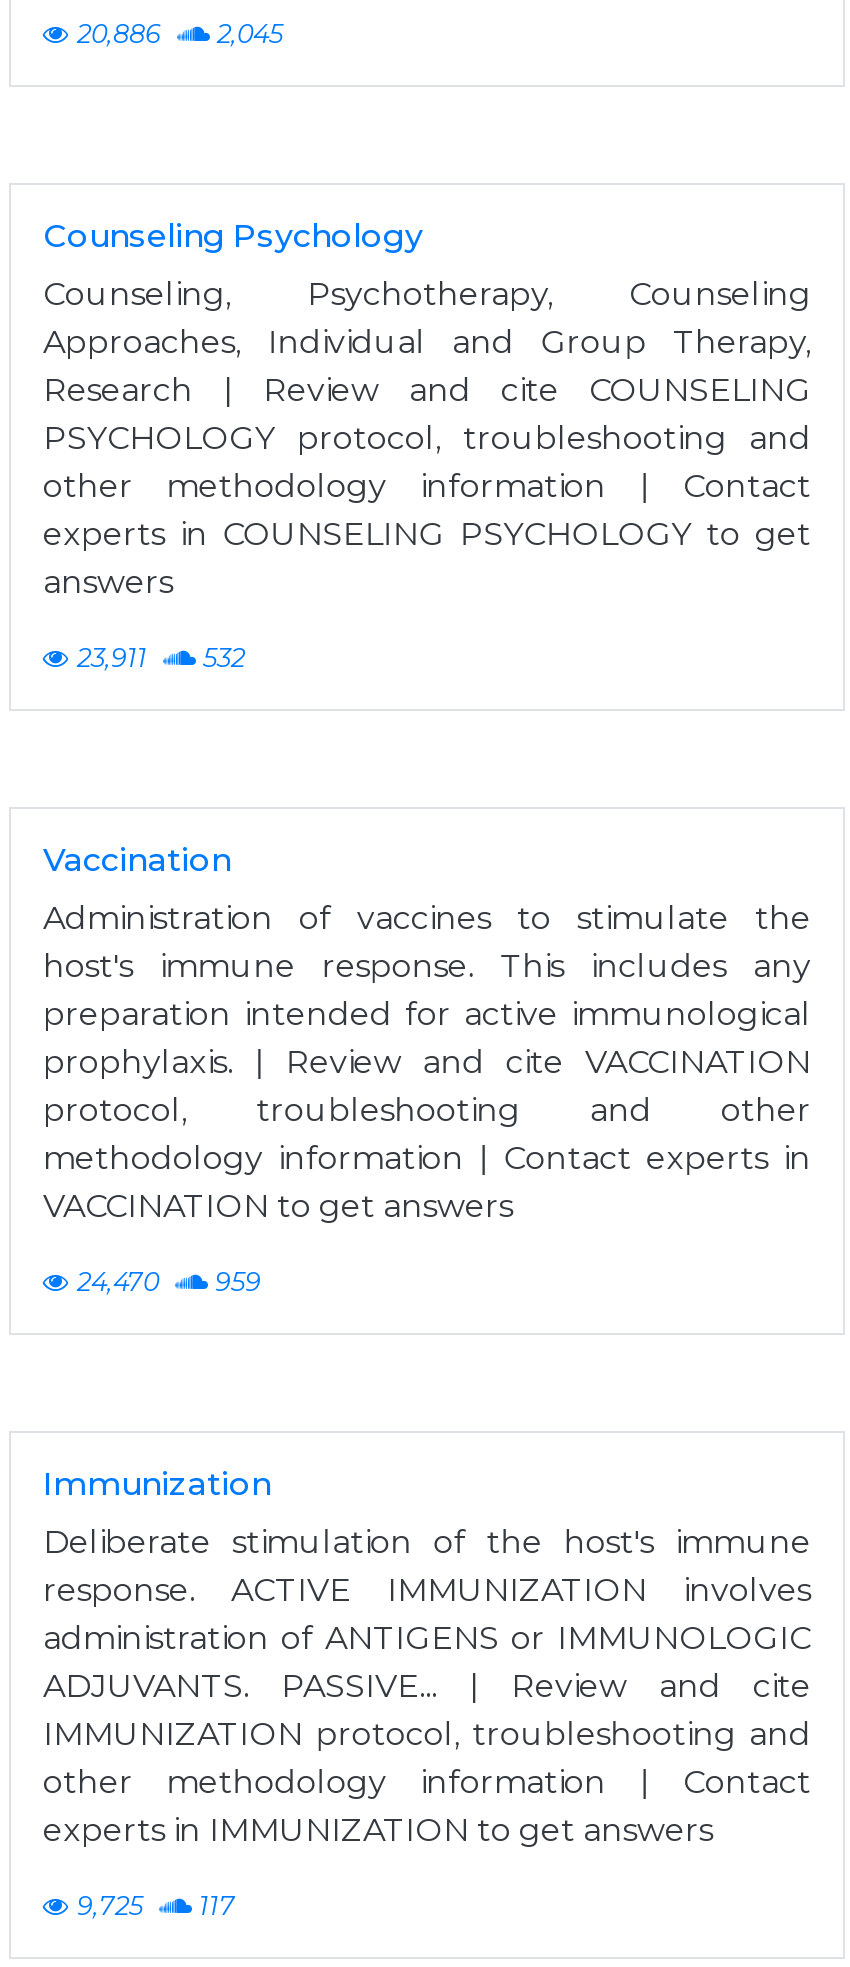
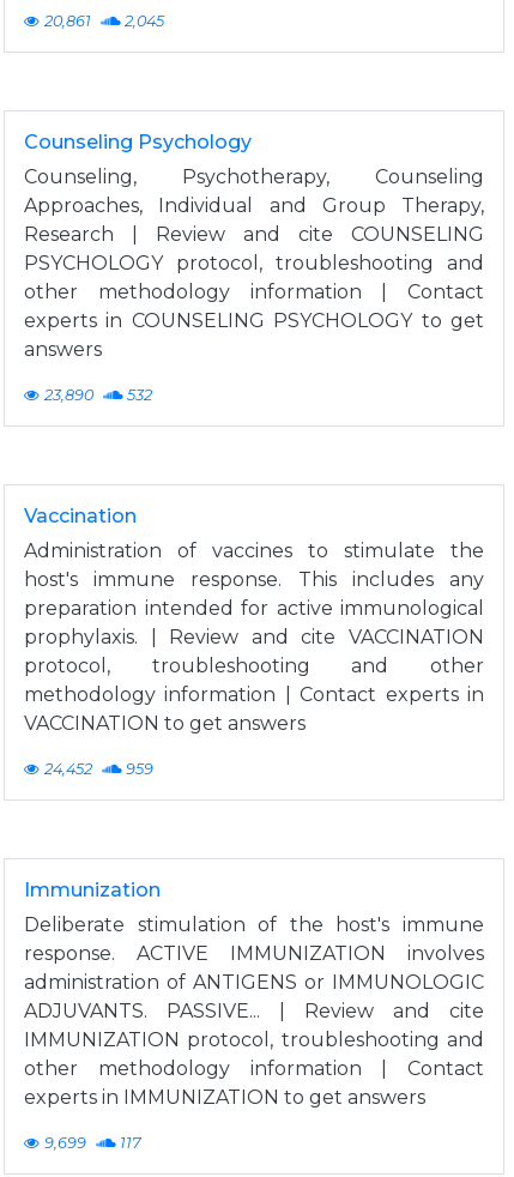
[77,18,283,48] 20,886 2,045 -> [44,12,164,30] 20,861 2,045
[77,642,245,672] 23,911 532 -> [44,386,152,404] 23,890 532
[77,1266,261,1296] 24,470 959 -> [44,760,153,778] 24,452 959
[77,1890,235,1920] 9,725 117 -> [44,1133,141,1151] 9,699 117

